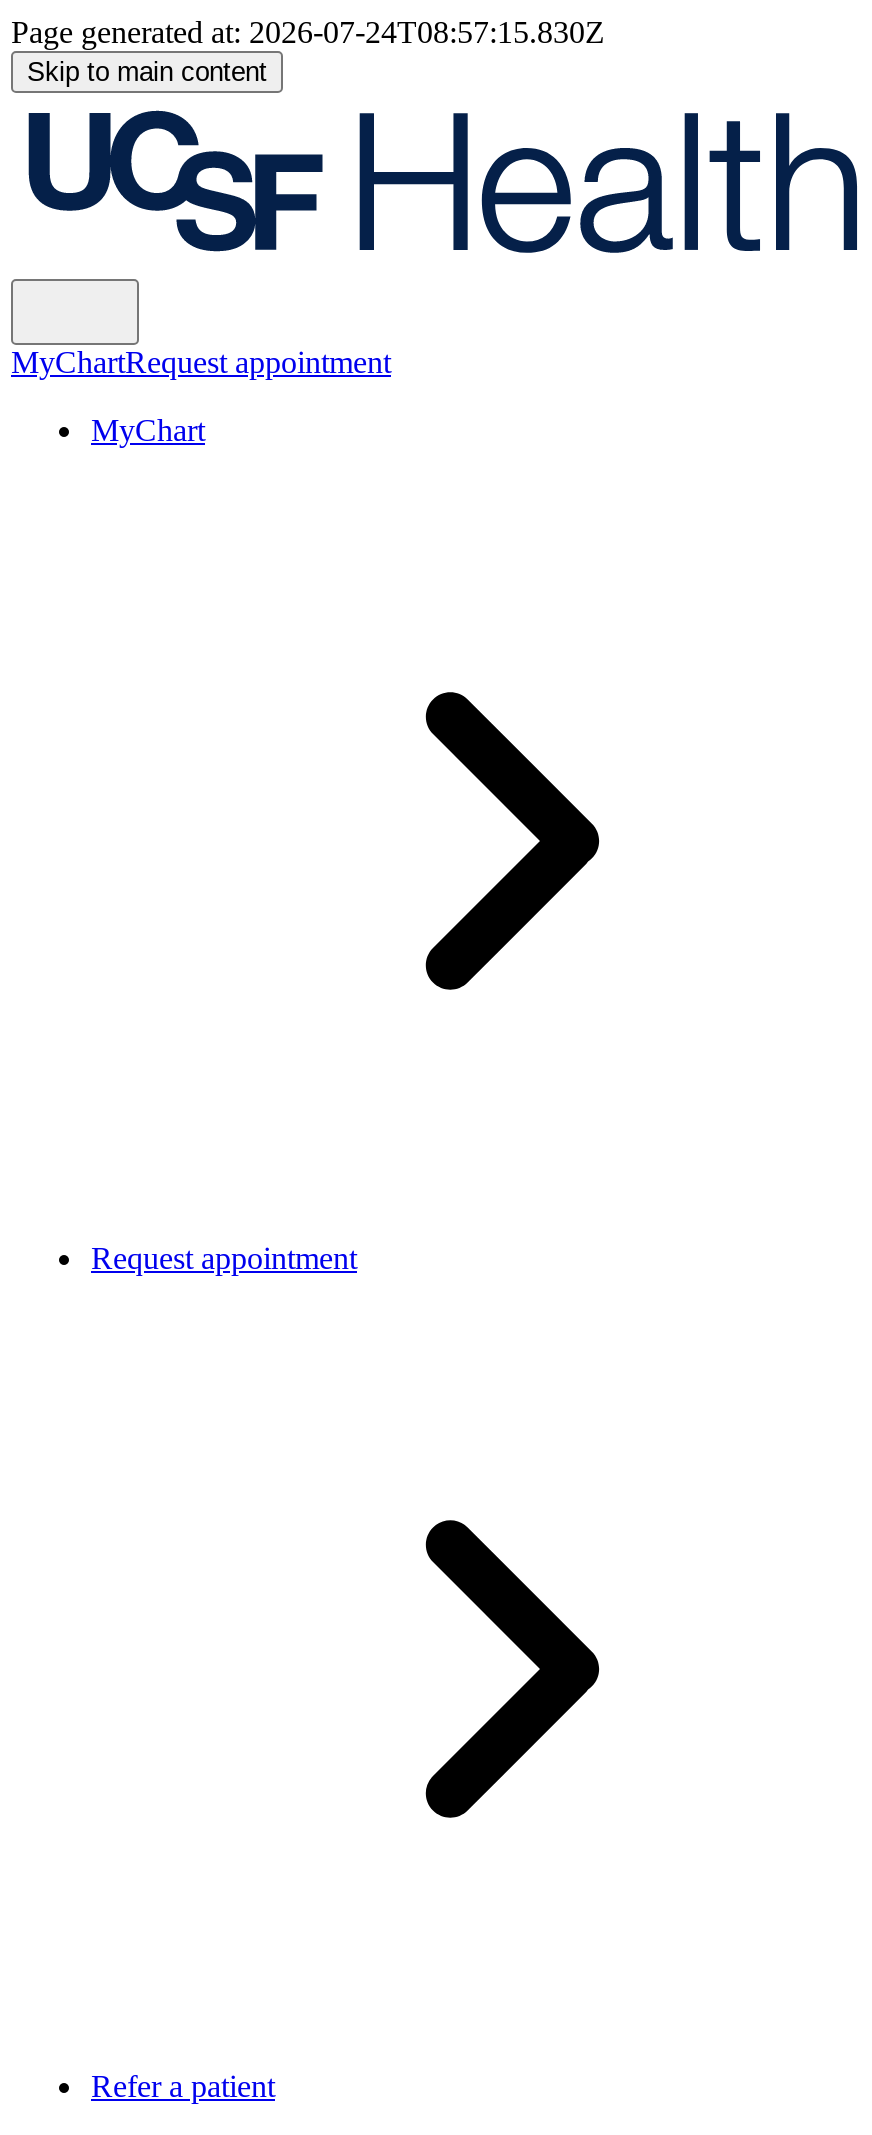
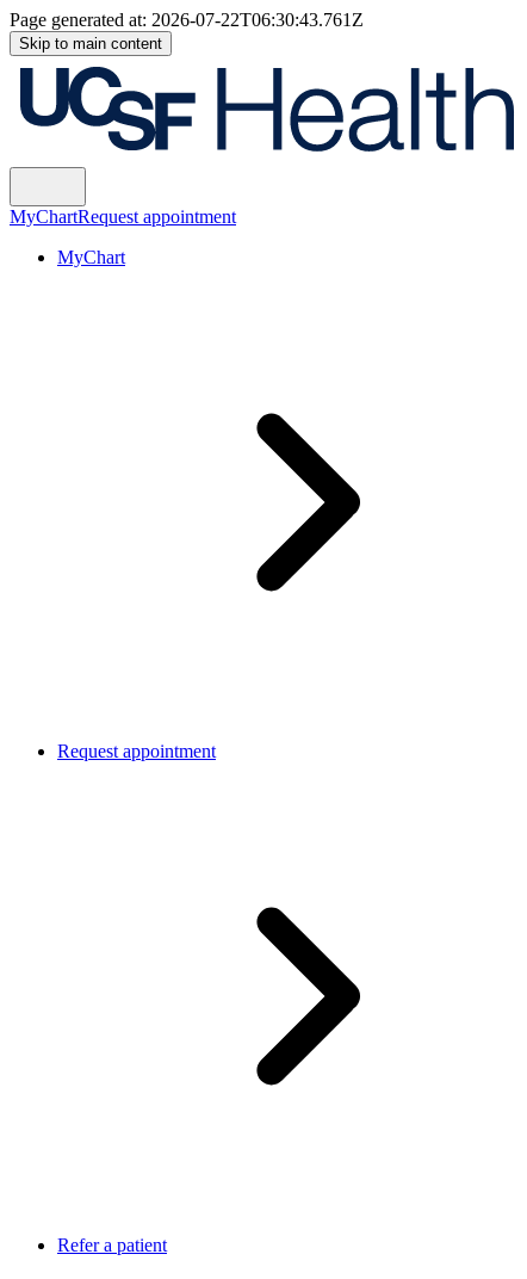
[11,15,605,49] Page generated at: 2026-07-24T08:57:15.830Z -> [10,10,364,30] Page generated at: 2026-07-22T06:30:43.761Z

